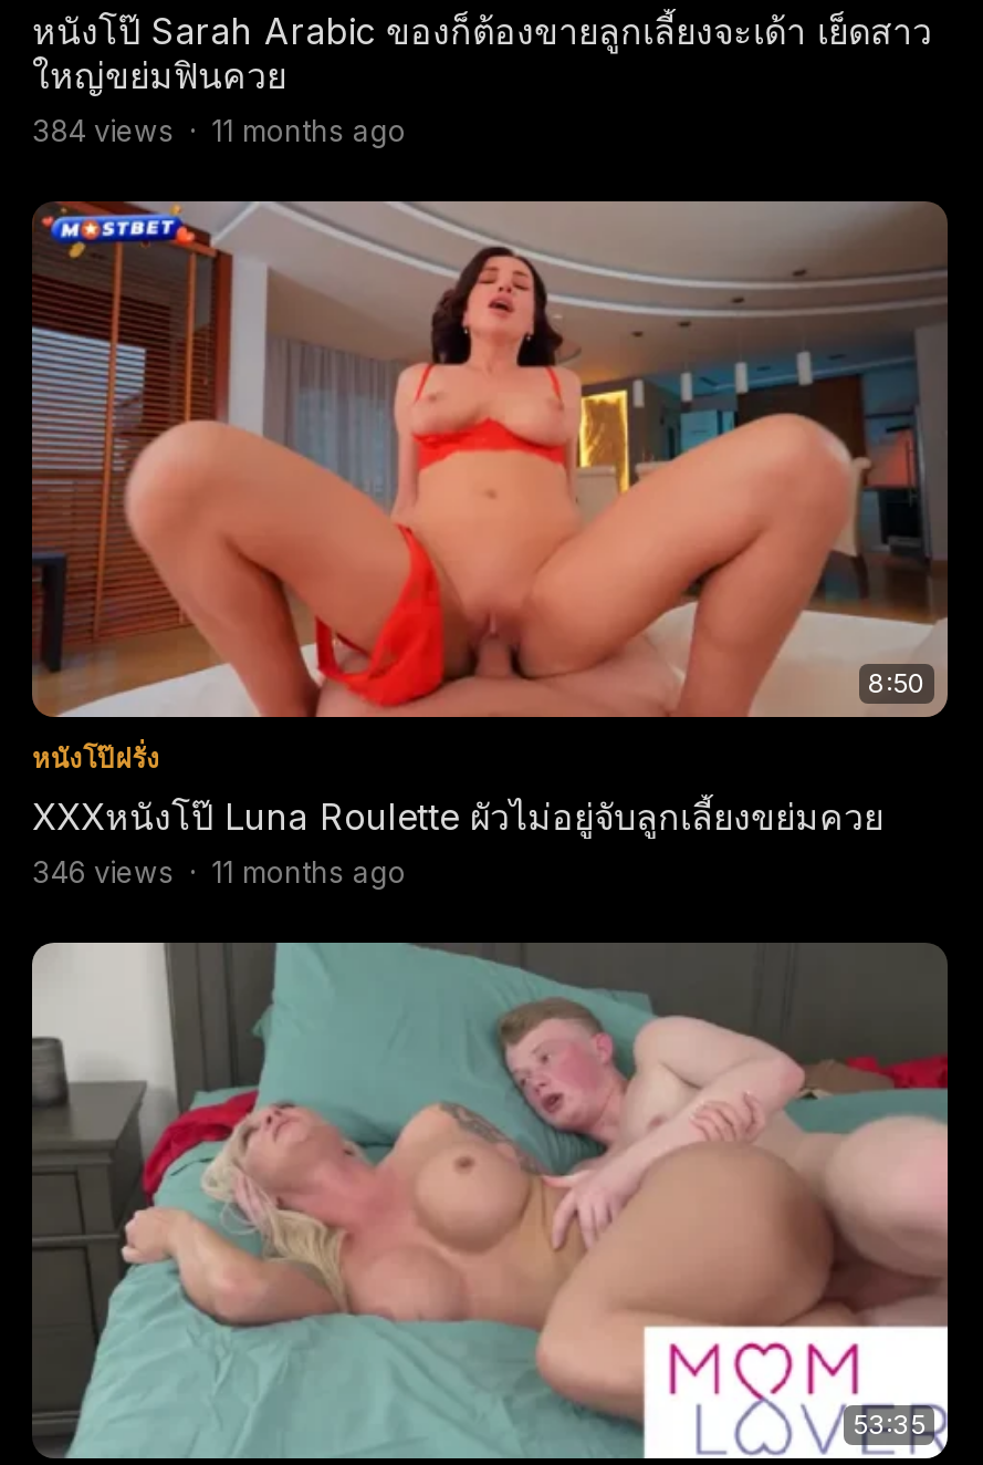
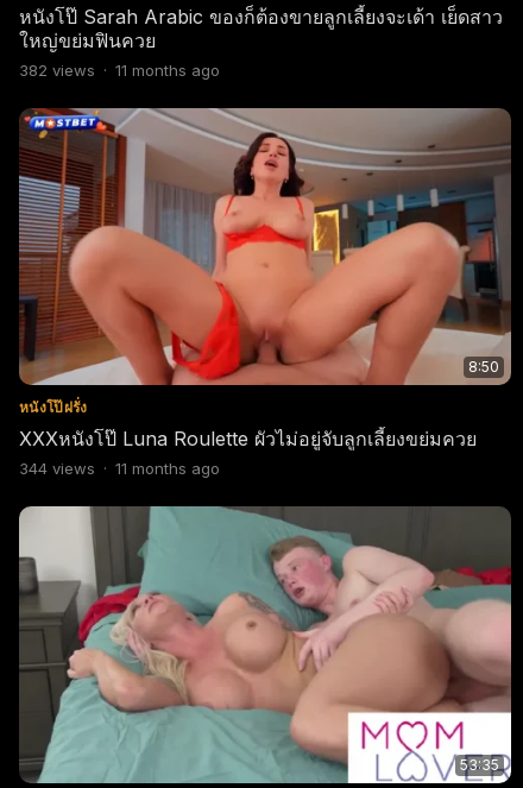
[32,113,406,149] 384 views · 11 months ago -> [19,61,220,80] 382 views · 11 months ago
[32,854,406,890] 346 views · 11 months ago -> [19,459,220,478] 344 views · 11 months ago

